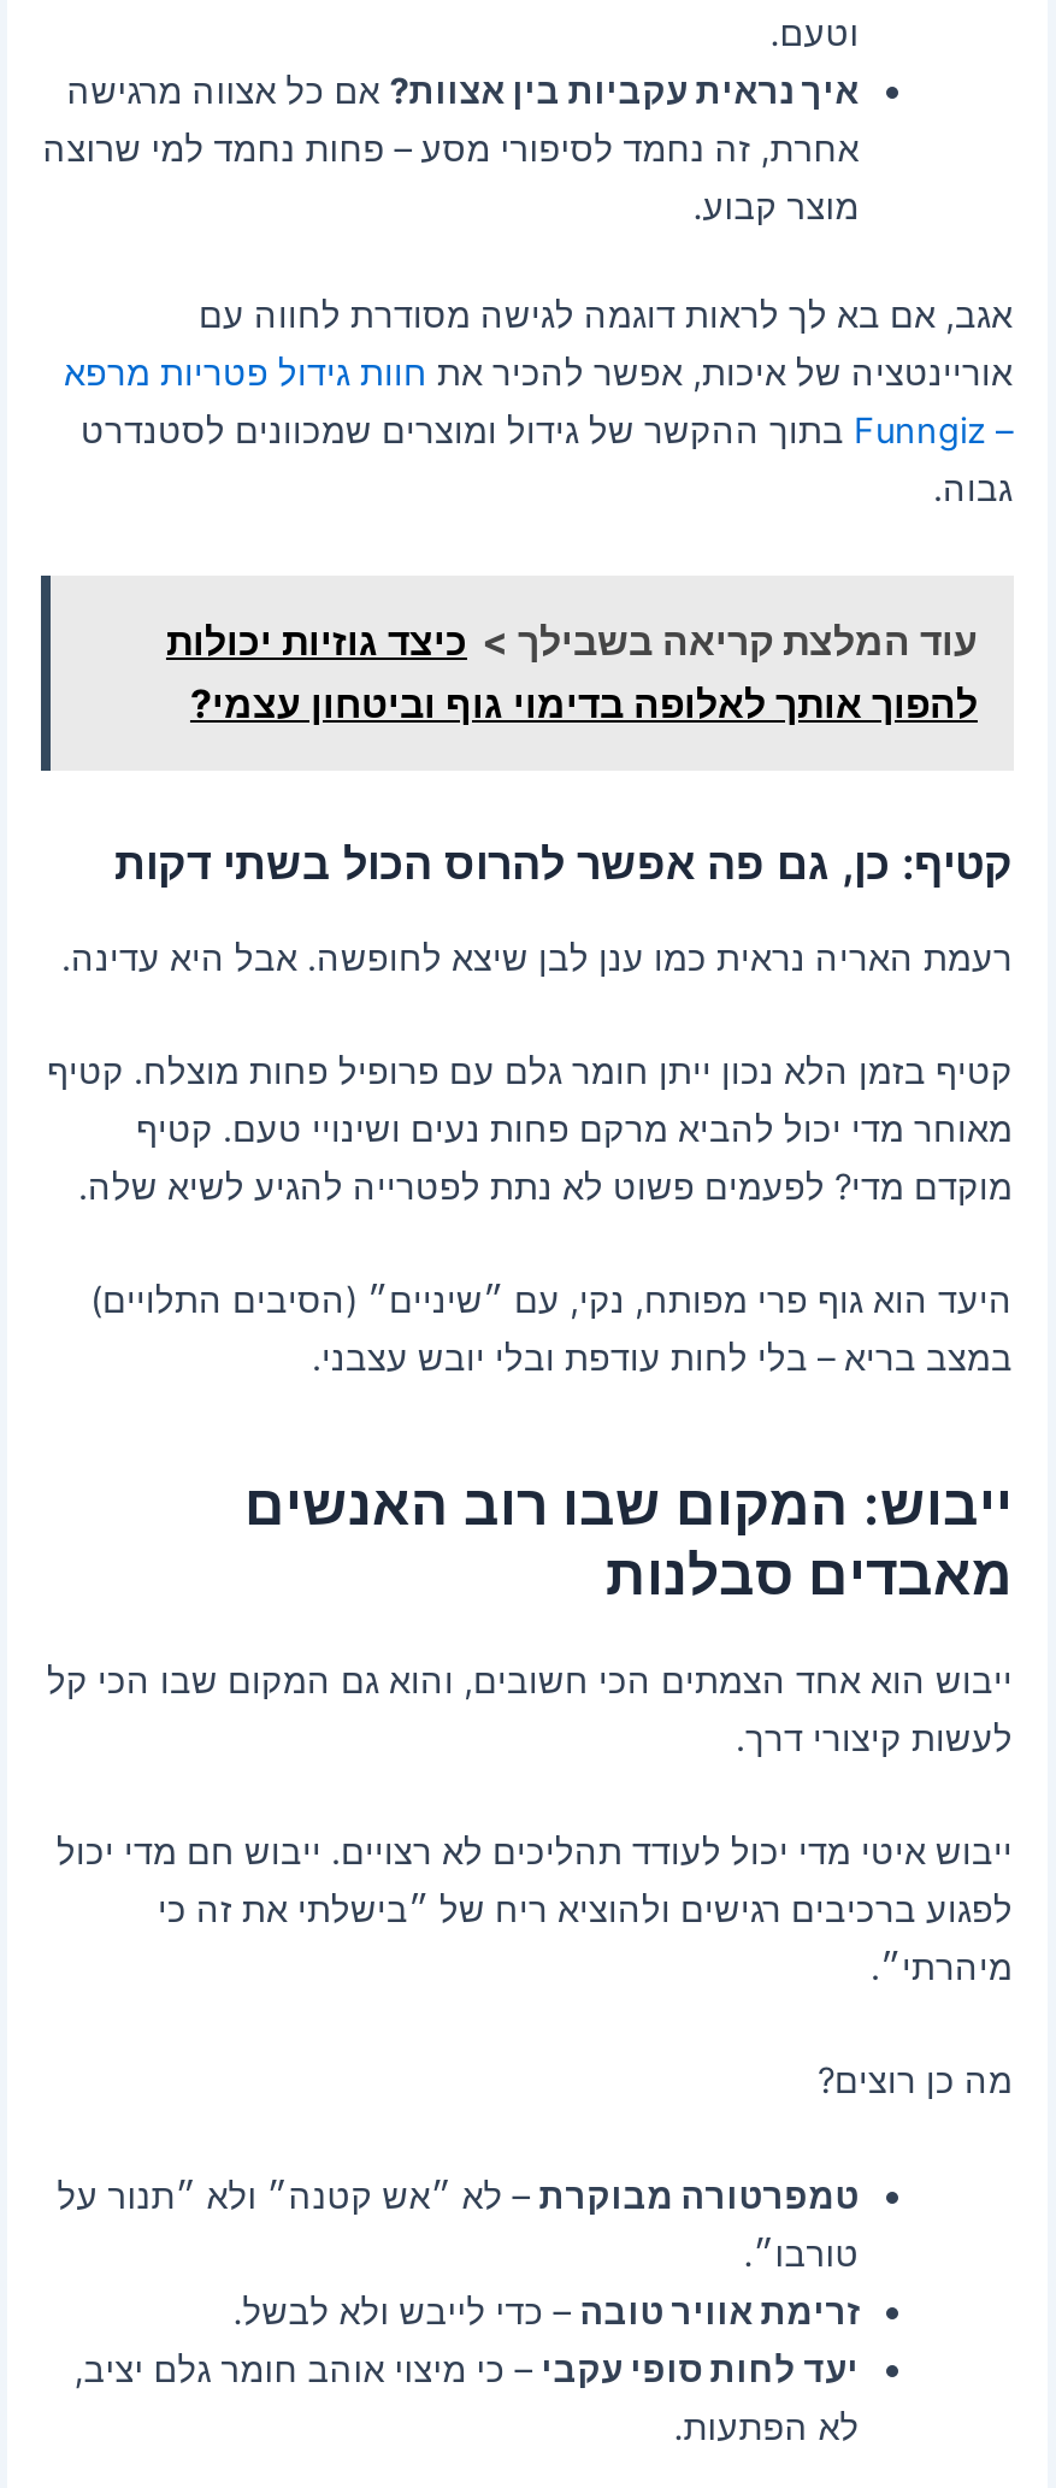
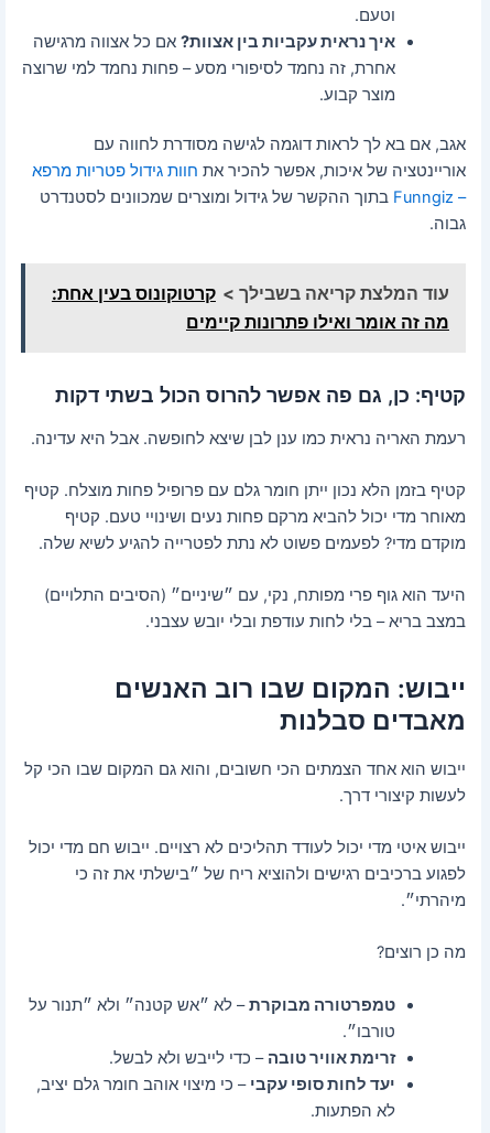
[166,618,978,728] עוד המלצת קריאה בשבילך > כיצד גוזיות יכולות | להפוך אותך לאלופה בדימוי גוף וביטחון עצמי? -> [52,283,449,333] עוד המלצת קריאה בשבילך > קרטוקונוס בעין אחת: | מה זה אומר ואילו פתרונות קיימים

